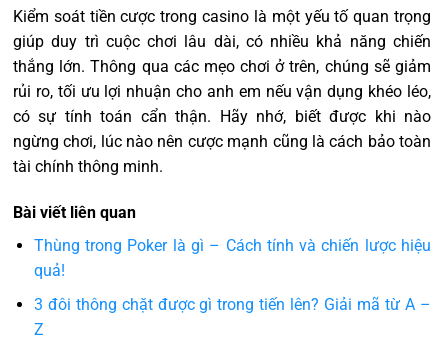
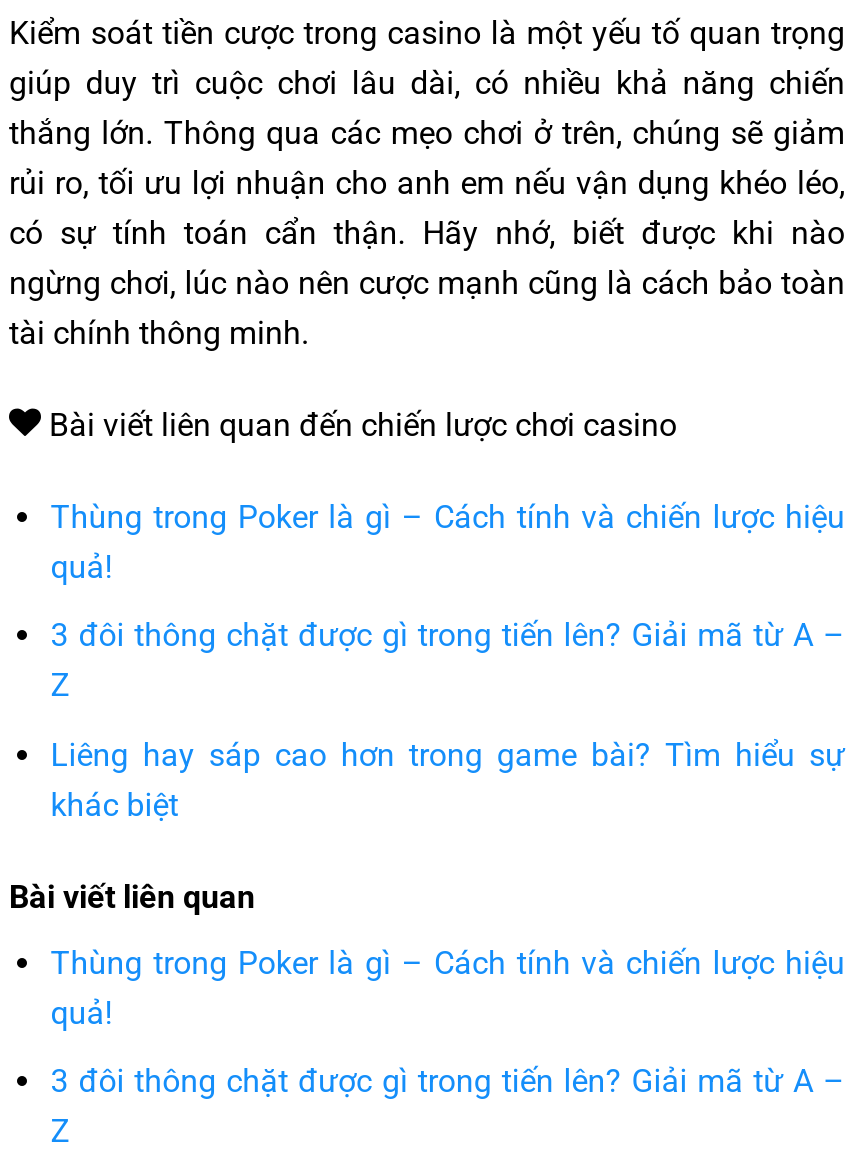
none -> [41,405,845,823] Bài viết liên quan đến chiến lược chơi casino | Thùng trong Poker là gì – Cách tính và chiến lược hiệu | quả! | 3 đôi thông chặt được gì trong tiến lên? Giải mã từ A – | Z | Liêng hay sáp cao hơn trong game bài? Tìm hiểu sự | khác biệt

